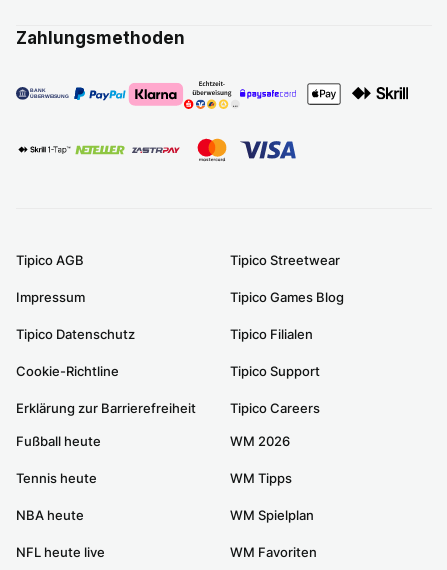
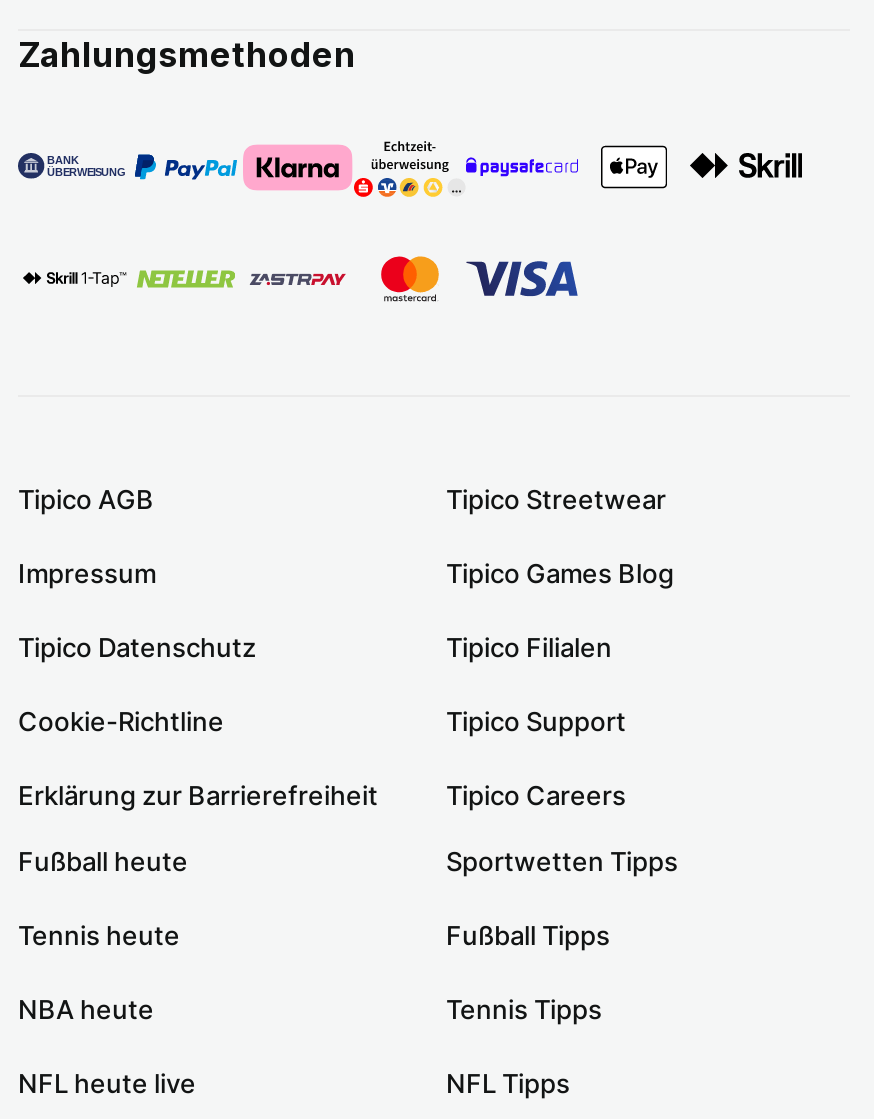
[230,432,290,450] WM 2026 -> [446,842,678,878] Sportwetten Tipps
[230,469,292,487] WM Tipps -> [446,916,610,952] Fußball Tipps
[230,506,314,524] WM Spielplan -> [446,990,602,1026] Tennis Tipps
[230,543,317,561] WM Favoriten -> [446,1064,570,1100] NFL Tipps

